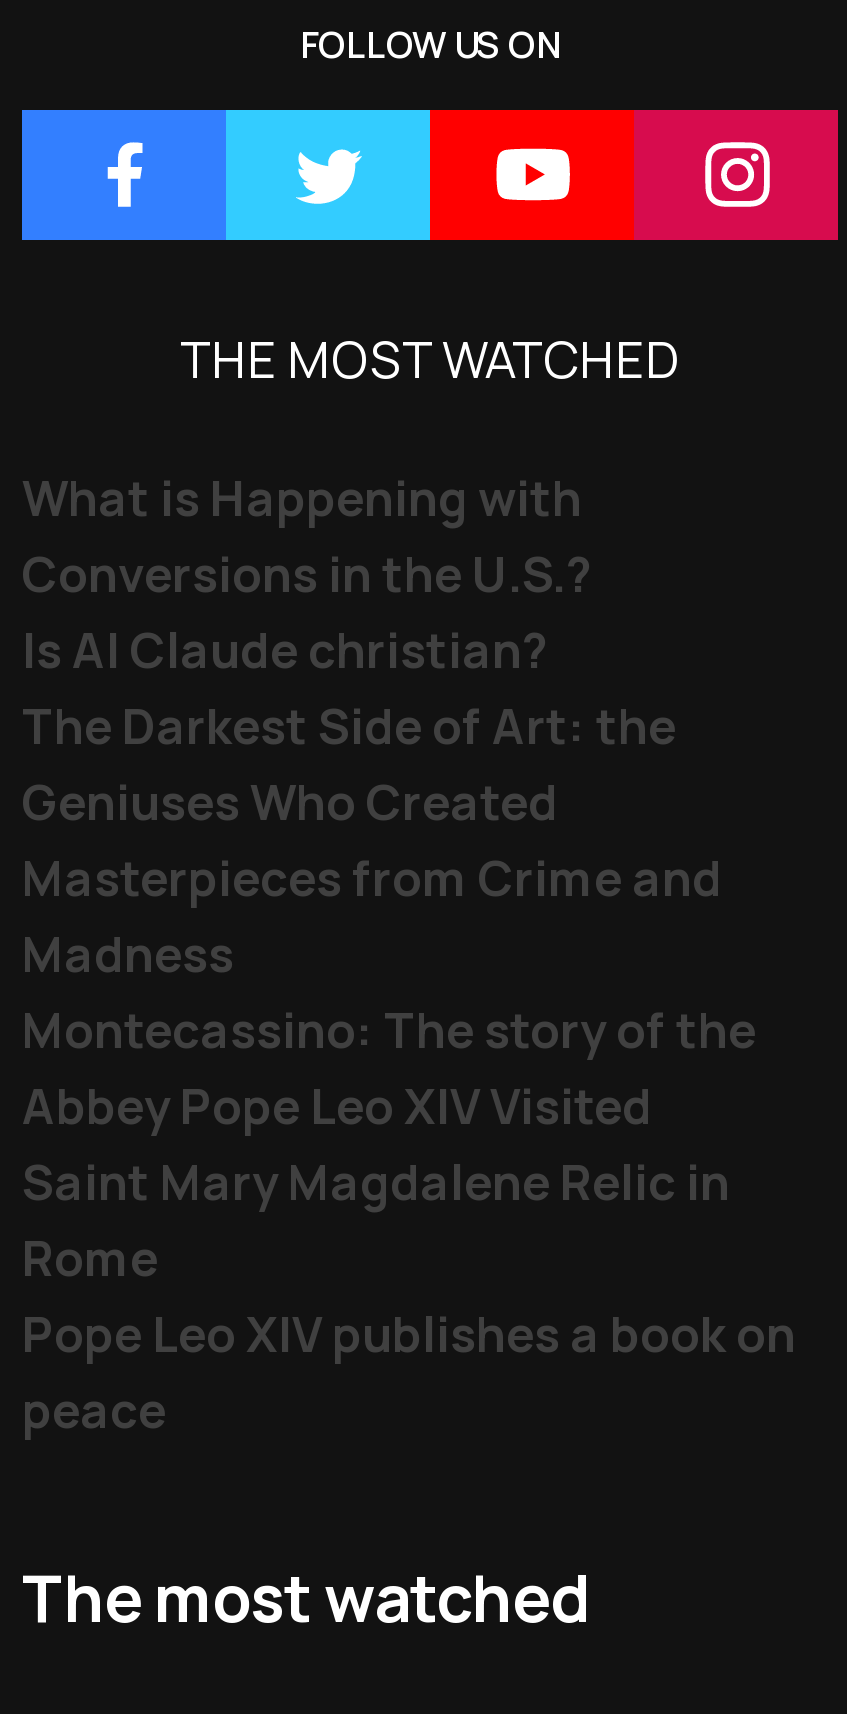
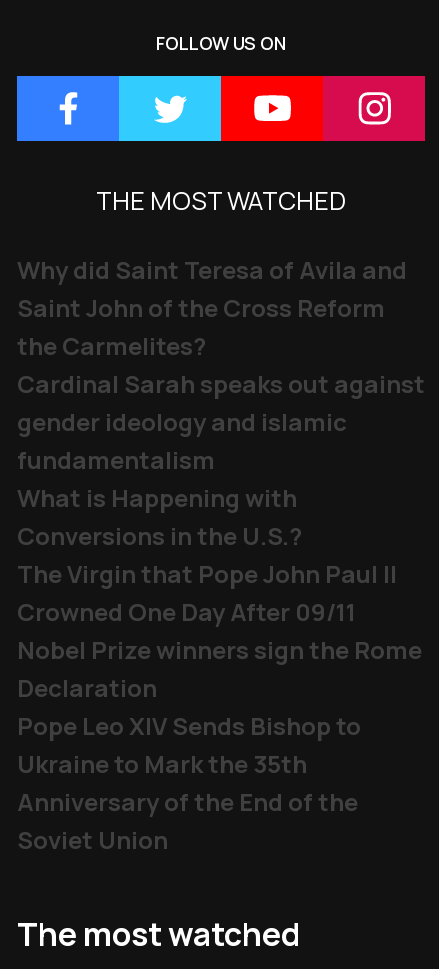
none -> [17,253,425,476] Why did Saint Teresa of Avila and | Saint John of the Cross Reform | the Carmelites? | Cardinal Sarah speaks out against | gender ideology and islamic | fundamentalism
moved [22,464,592,606] -> [17,481,302,552]: What is Happening with | Conversions in the U.S.?
[22,616,796,1442] Is AI Claude christian? | The Darkest Side of Art: the | Geniuses Who Created | Masterpieces from Crime and | Madness | Montecassino: The story of the | Abbey Pope Leo XIV Visited | Saint Mary Magdalene Relic in | Rome | Pope Leo XIV publishes a book on | peace -> [17,557,422,856] The Virgin that Pope John Paul II | Crowned One Day After 09/11 | Nobel Prize winners sign the Rome | Declaration | Pope Leo XIV Sends Bishop to | Ukraine to Mark the 35th | Anniversary of the End of the | Soviet Union

